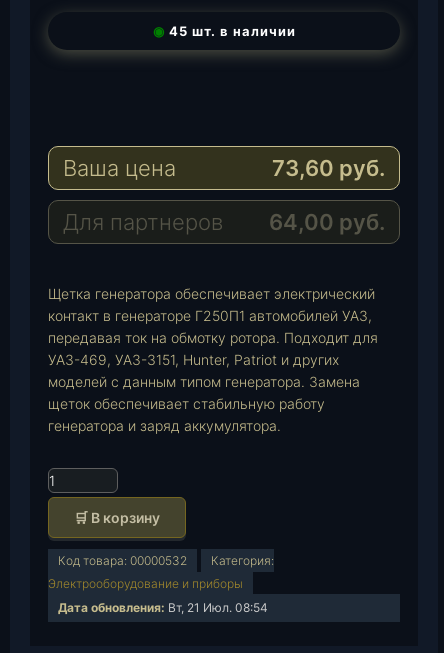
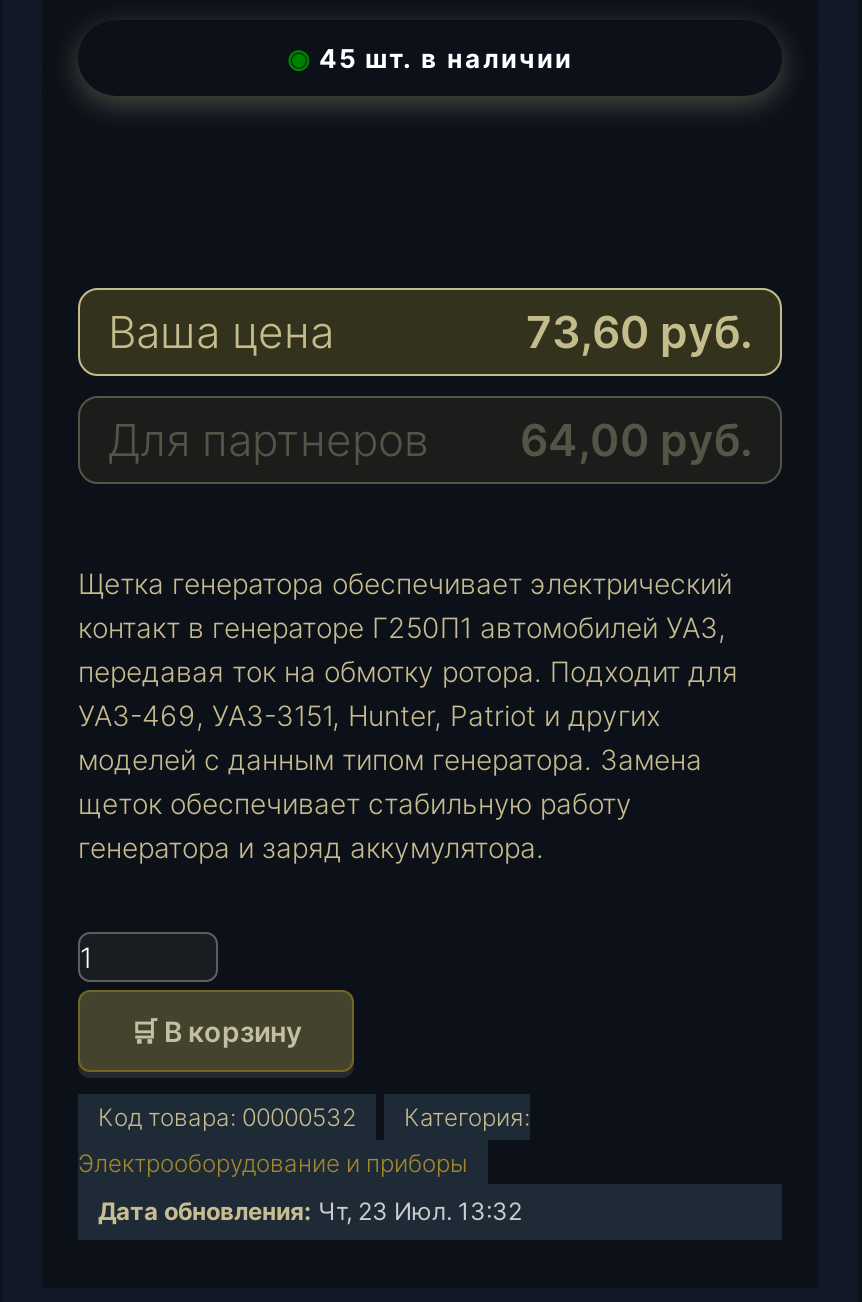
[58,600,268,615] Дата обновления: Вт, 21 Июл. 08:54 -> [98,1196,522,1226] Дата обновления: Чт, 23 Июл. 13:32

